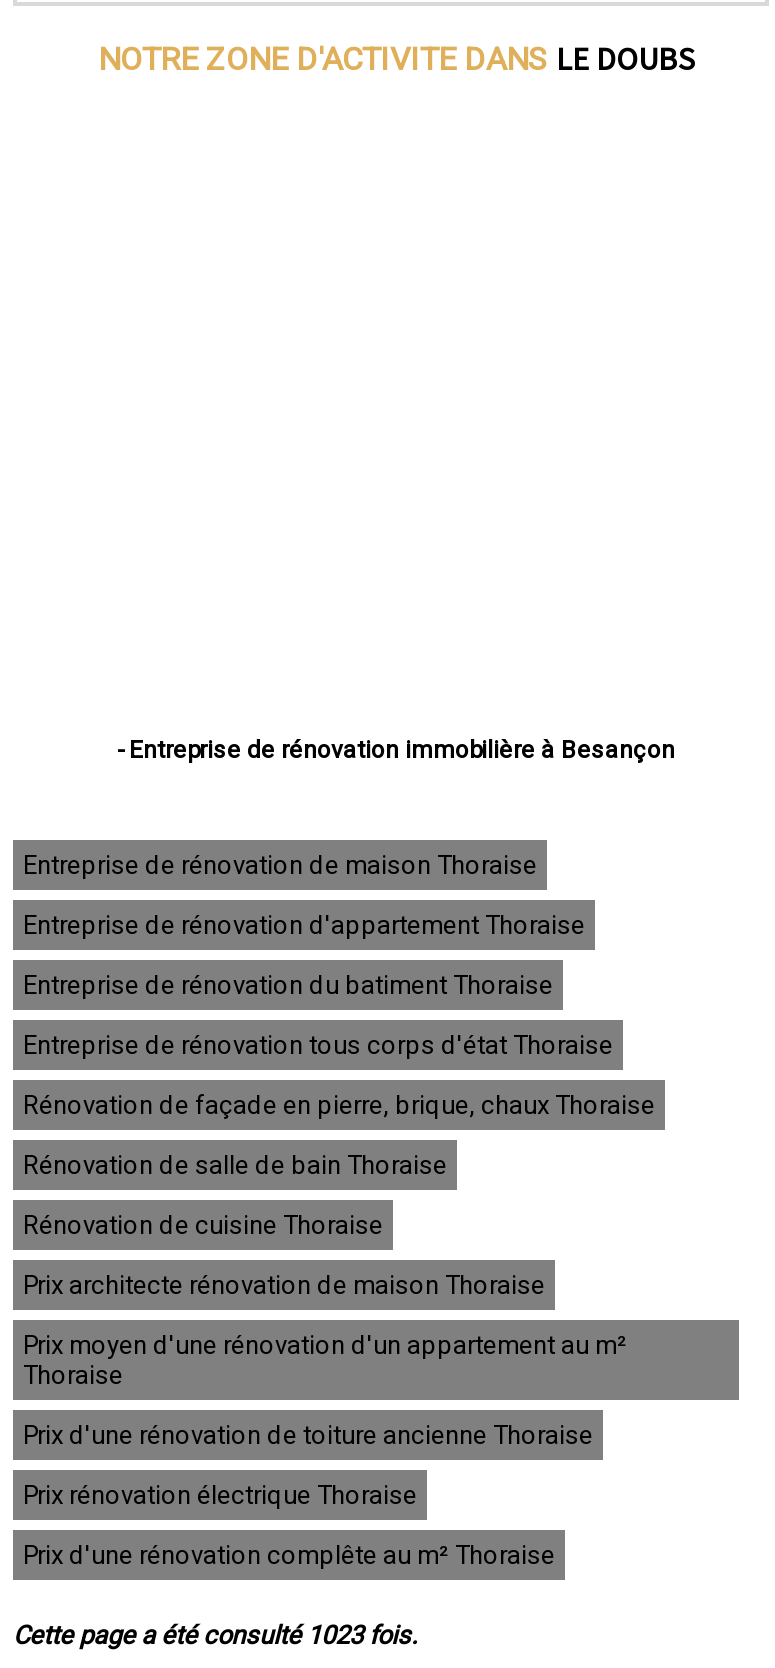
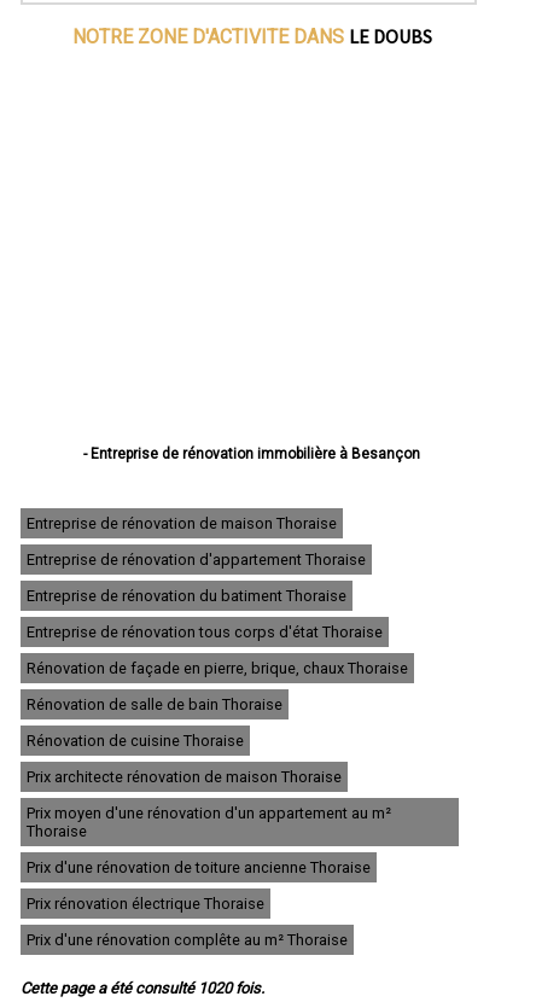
[13,1619,417,1649] Cette page a été consulté 1023 fois. -> [21,978,264,997] Cette page a été consulté 1020 fois.

